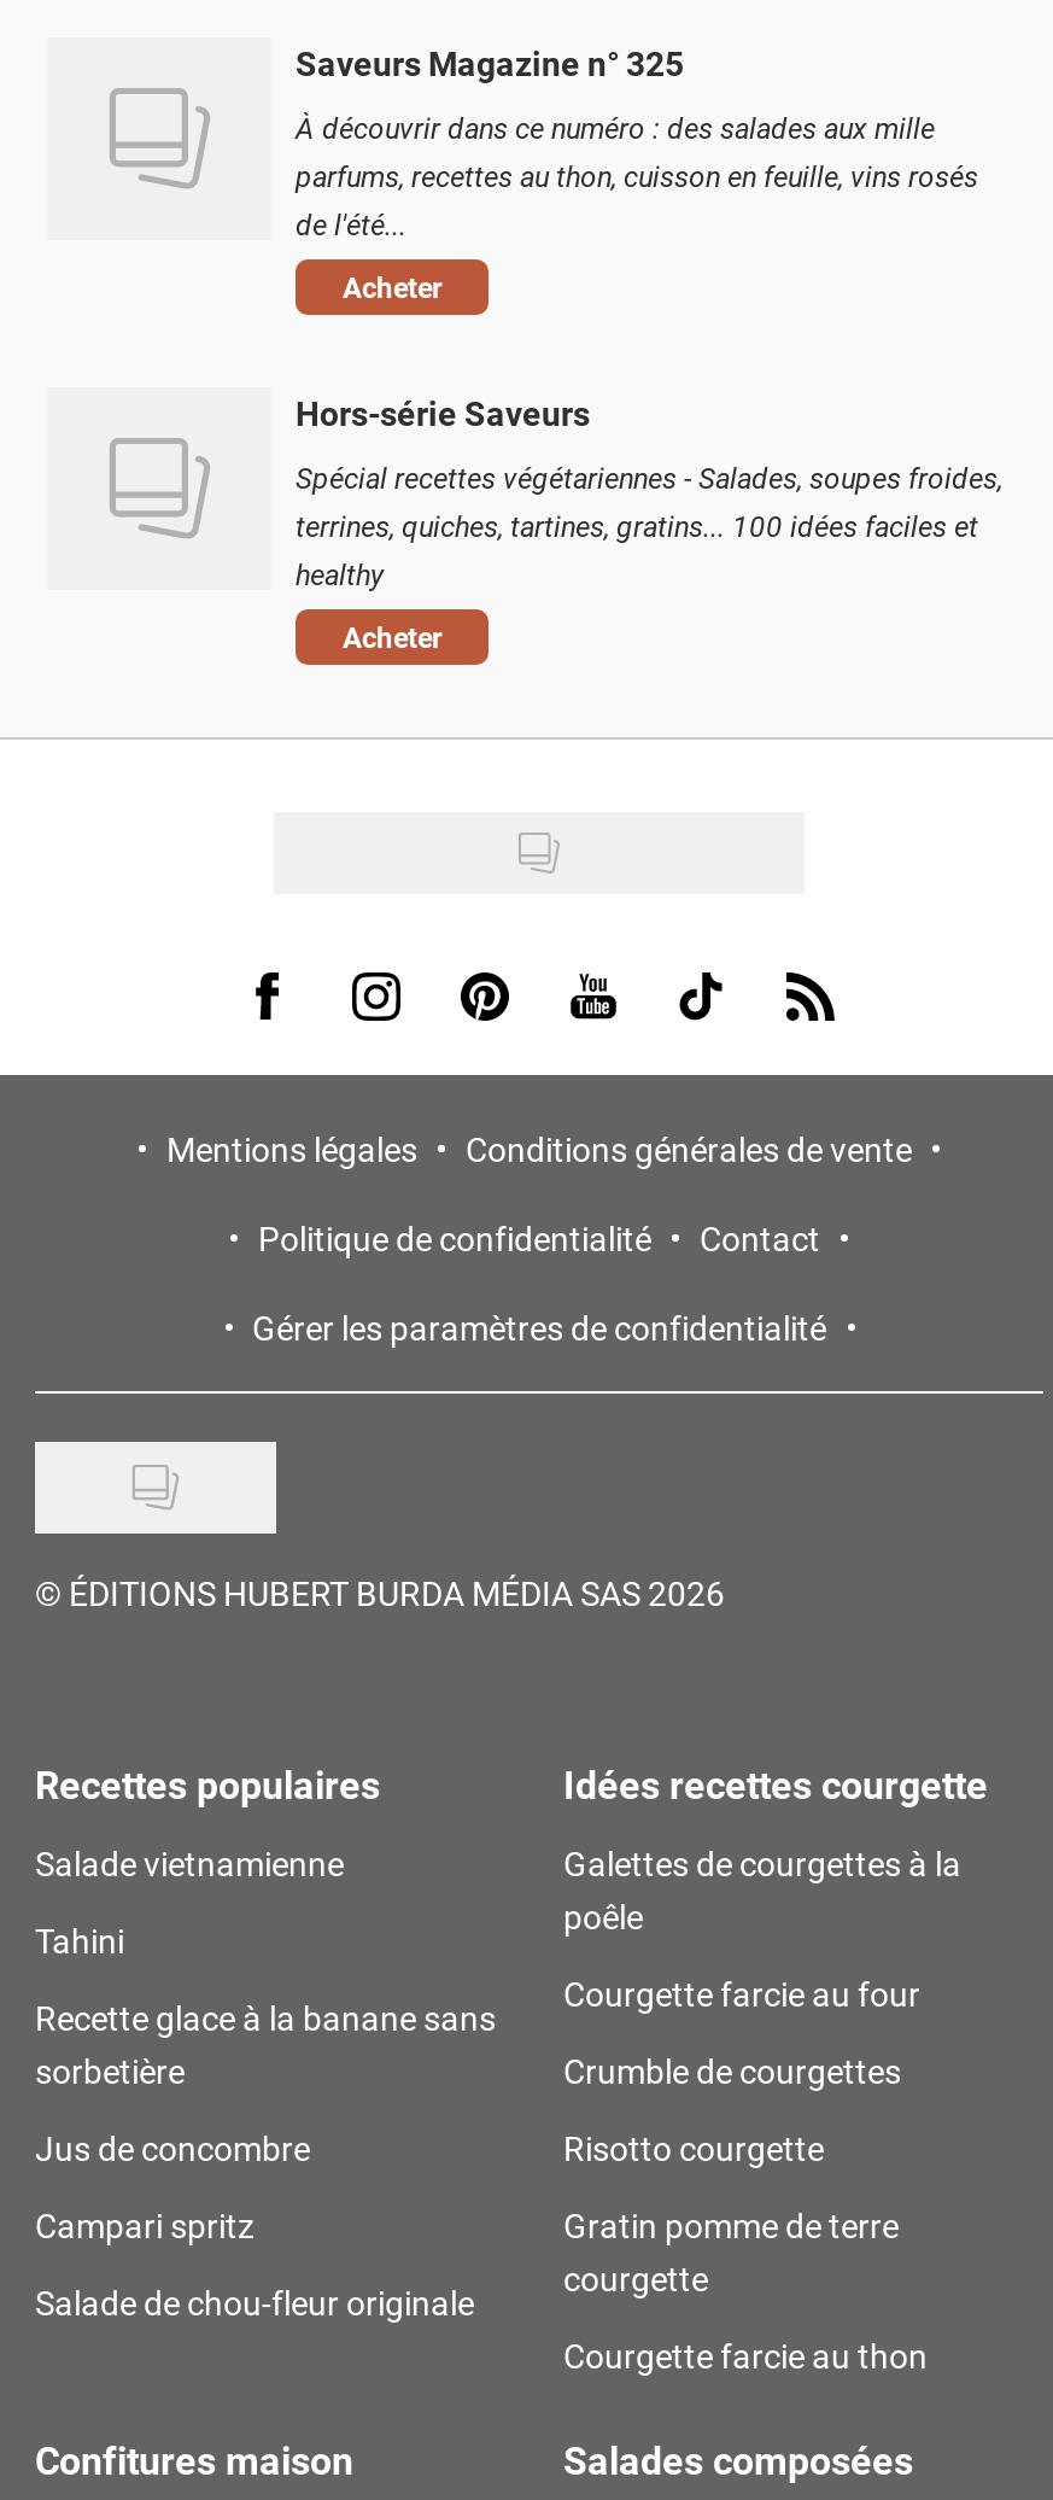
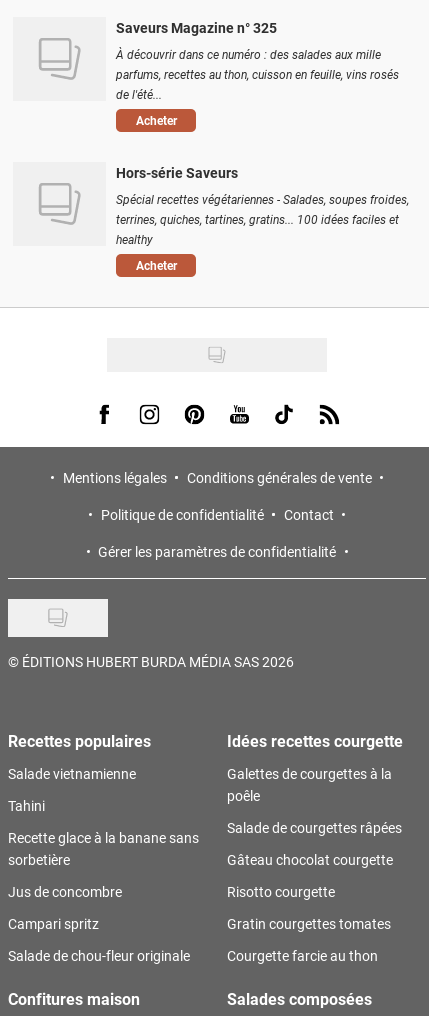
[563,1972,920,2017] Courgette farcie au four -> [227,818,402,837] Salade de courgettes râpées
[563,2049,901,2095] Crumble de courgettes -> [227,850,393,869] Gâteau chocolat courgette
[563,2203,899,2302] Gratin pomme de terre | courgette -> [227,914,391,933] Gratin courgettes tomates

